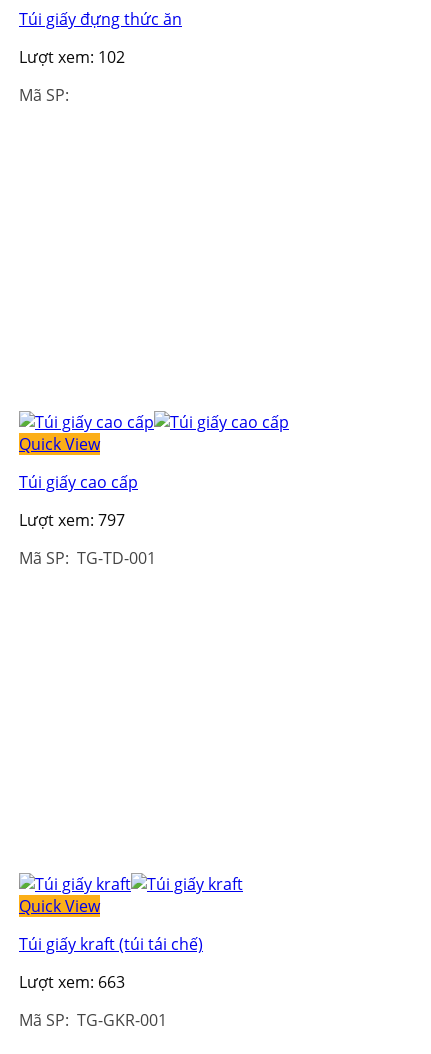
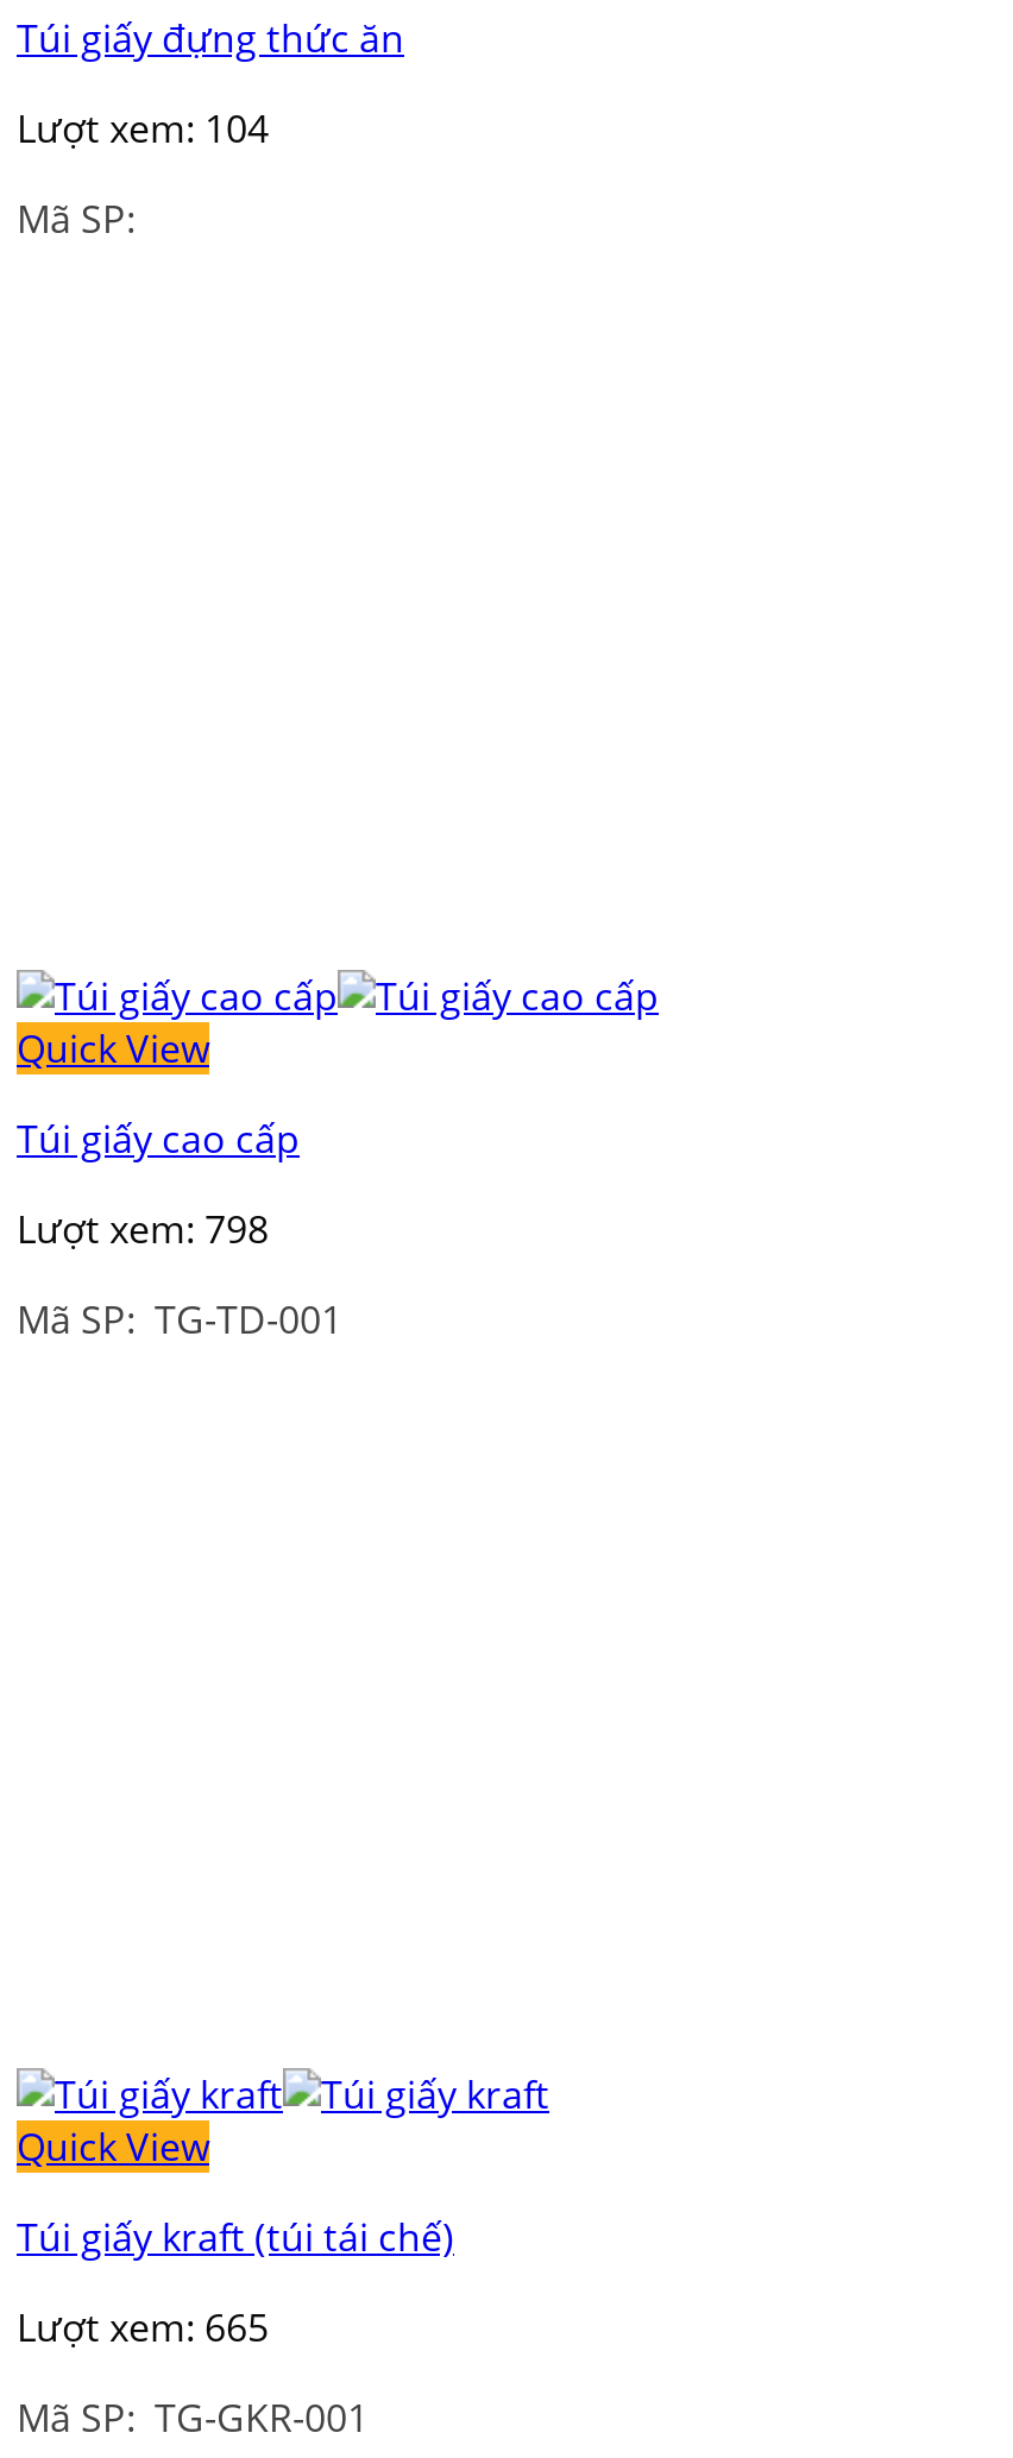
[19,46,125,68] Lượt xem: 102 -> [17,103,269,155] Lượt xem: 104
[19,509,125,531] Lượt xem: 797 -> [17,1202,269,1254] Lượt xem: 798
[19,971,125,993] Lượt xem: 663 -> [17,2301,269,2353] Lượt xem: 665

